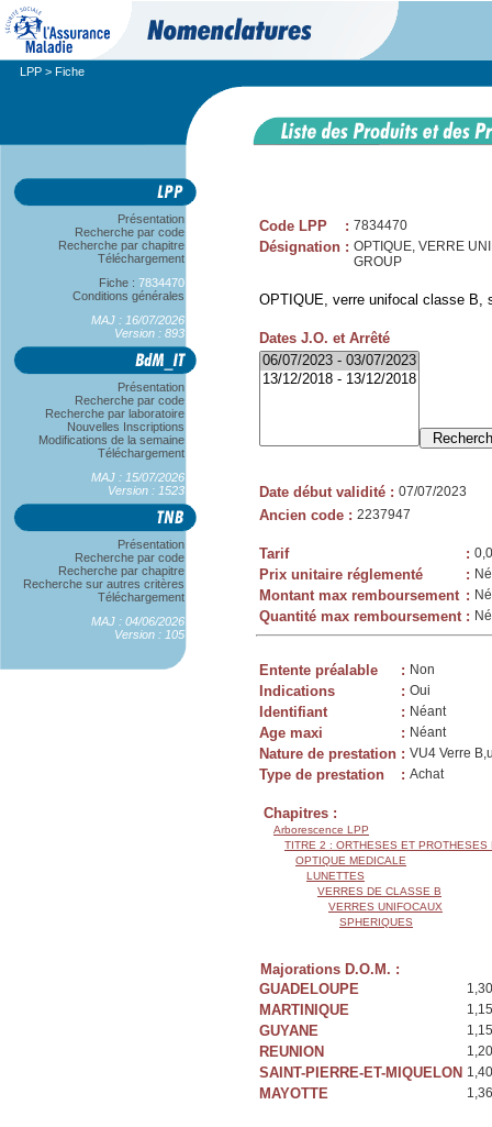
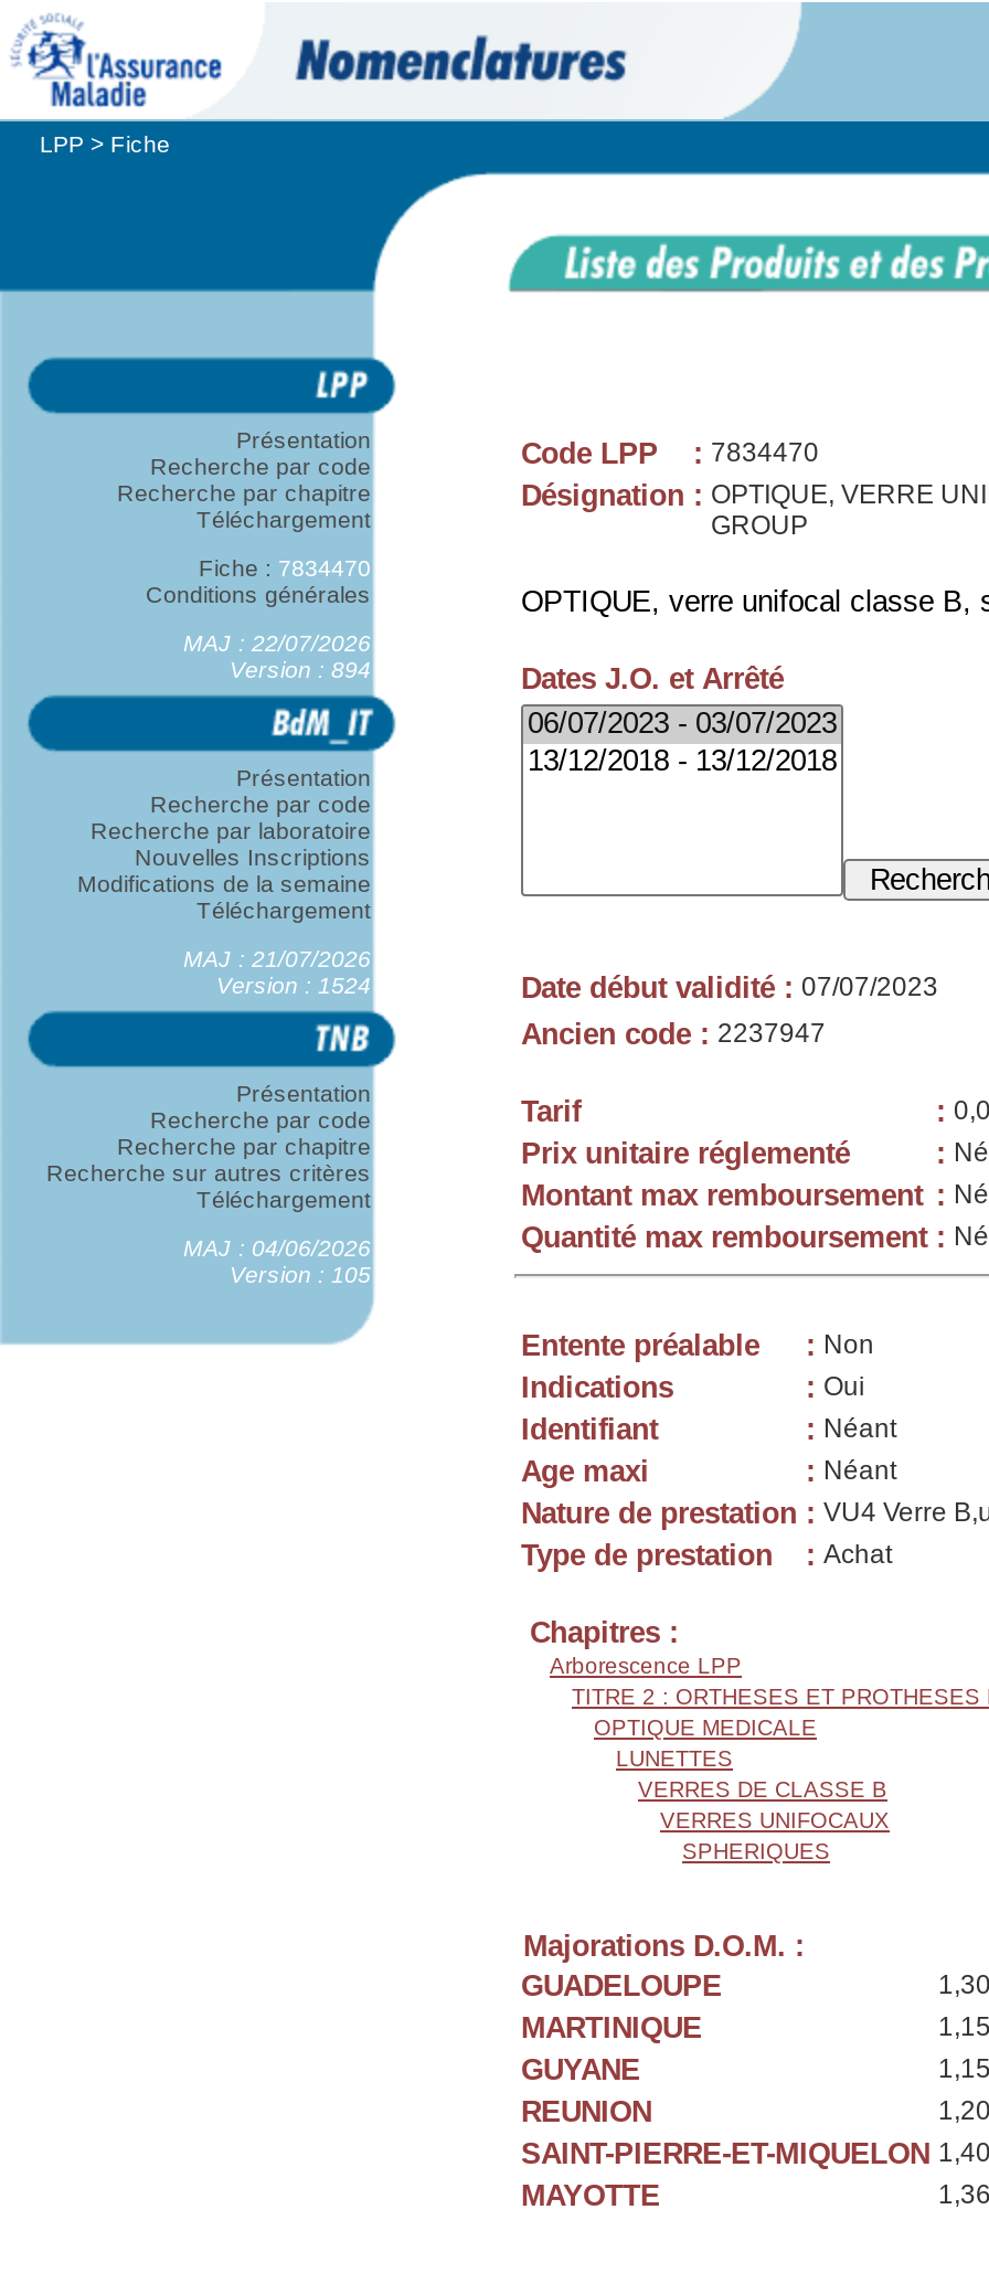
[91,313,185,327] MAJ : 16/07/2026 -> [183,629,371,656] MAJ : 22/07/2026
[114,327,185,340] Version : 893 -> [230,656,371,682] Version : 894
[91,471,185,484] MAJ : 15/07/2026 -> [183,945,371,971] MAJ : 21/07/2026
[108,484,185,497] Version : 1523 -> [216,971,371,998] Version : 1524

